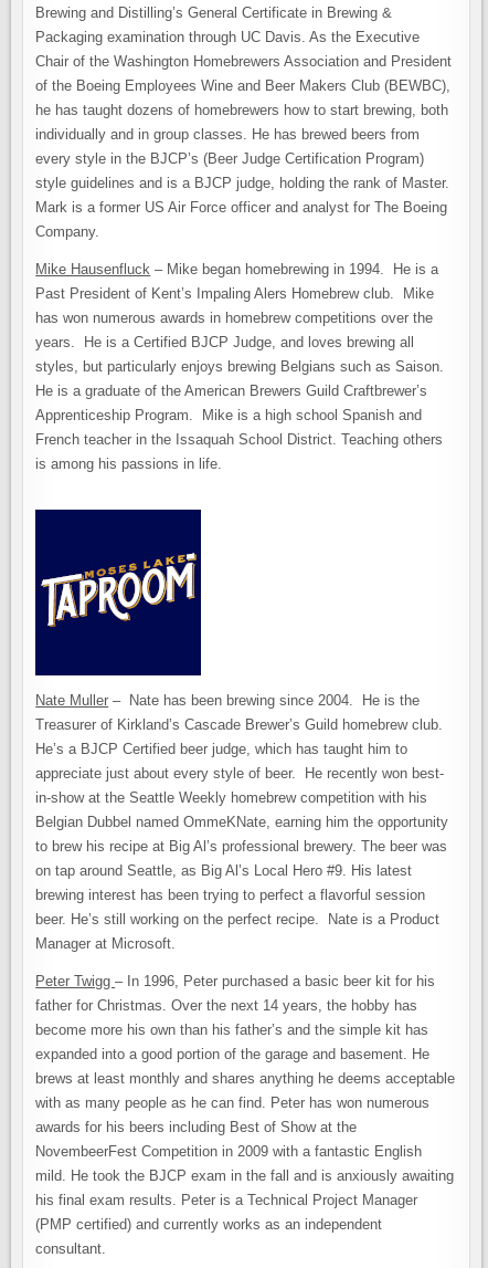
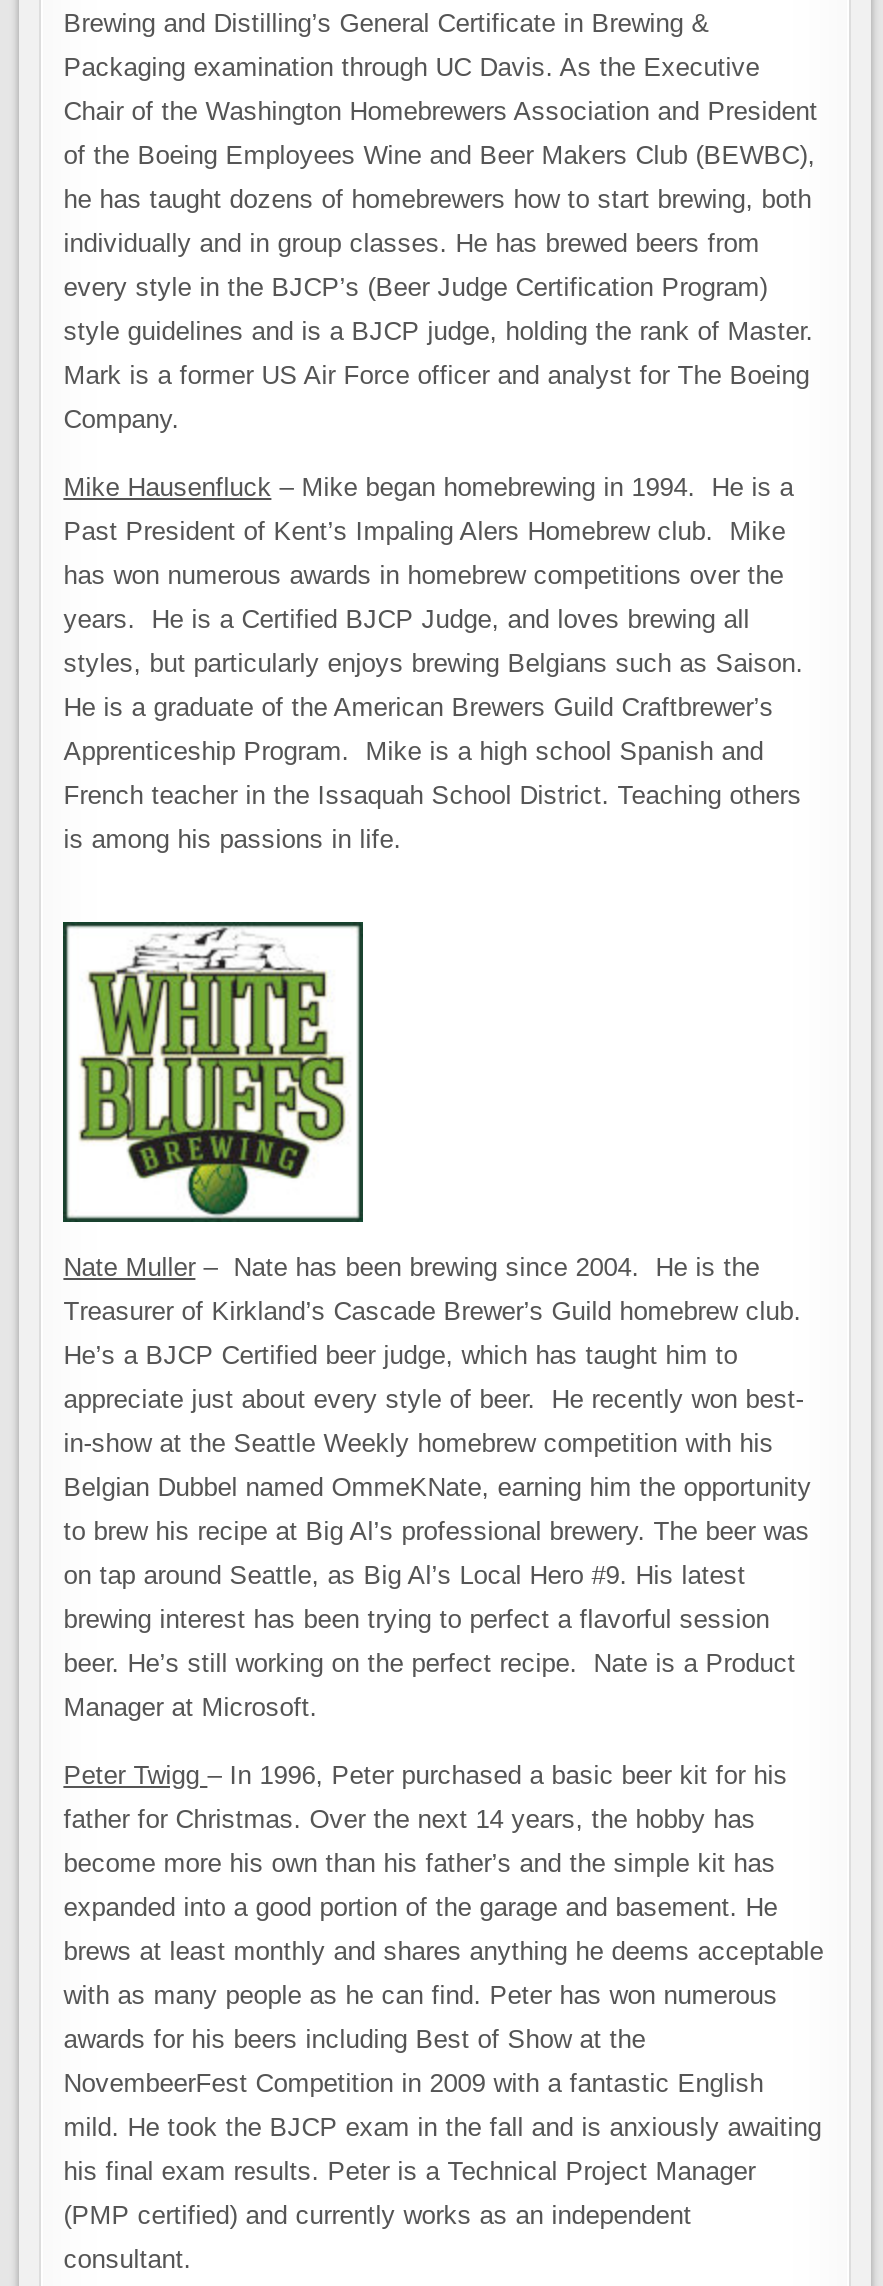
[35,510,201,675] [image] -> [63,922,363,1222] [image]

